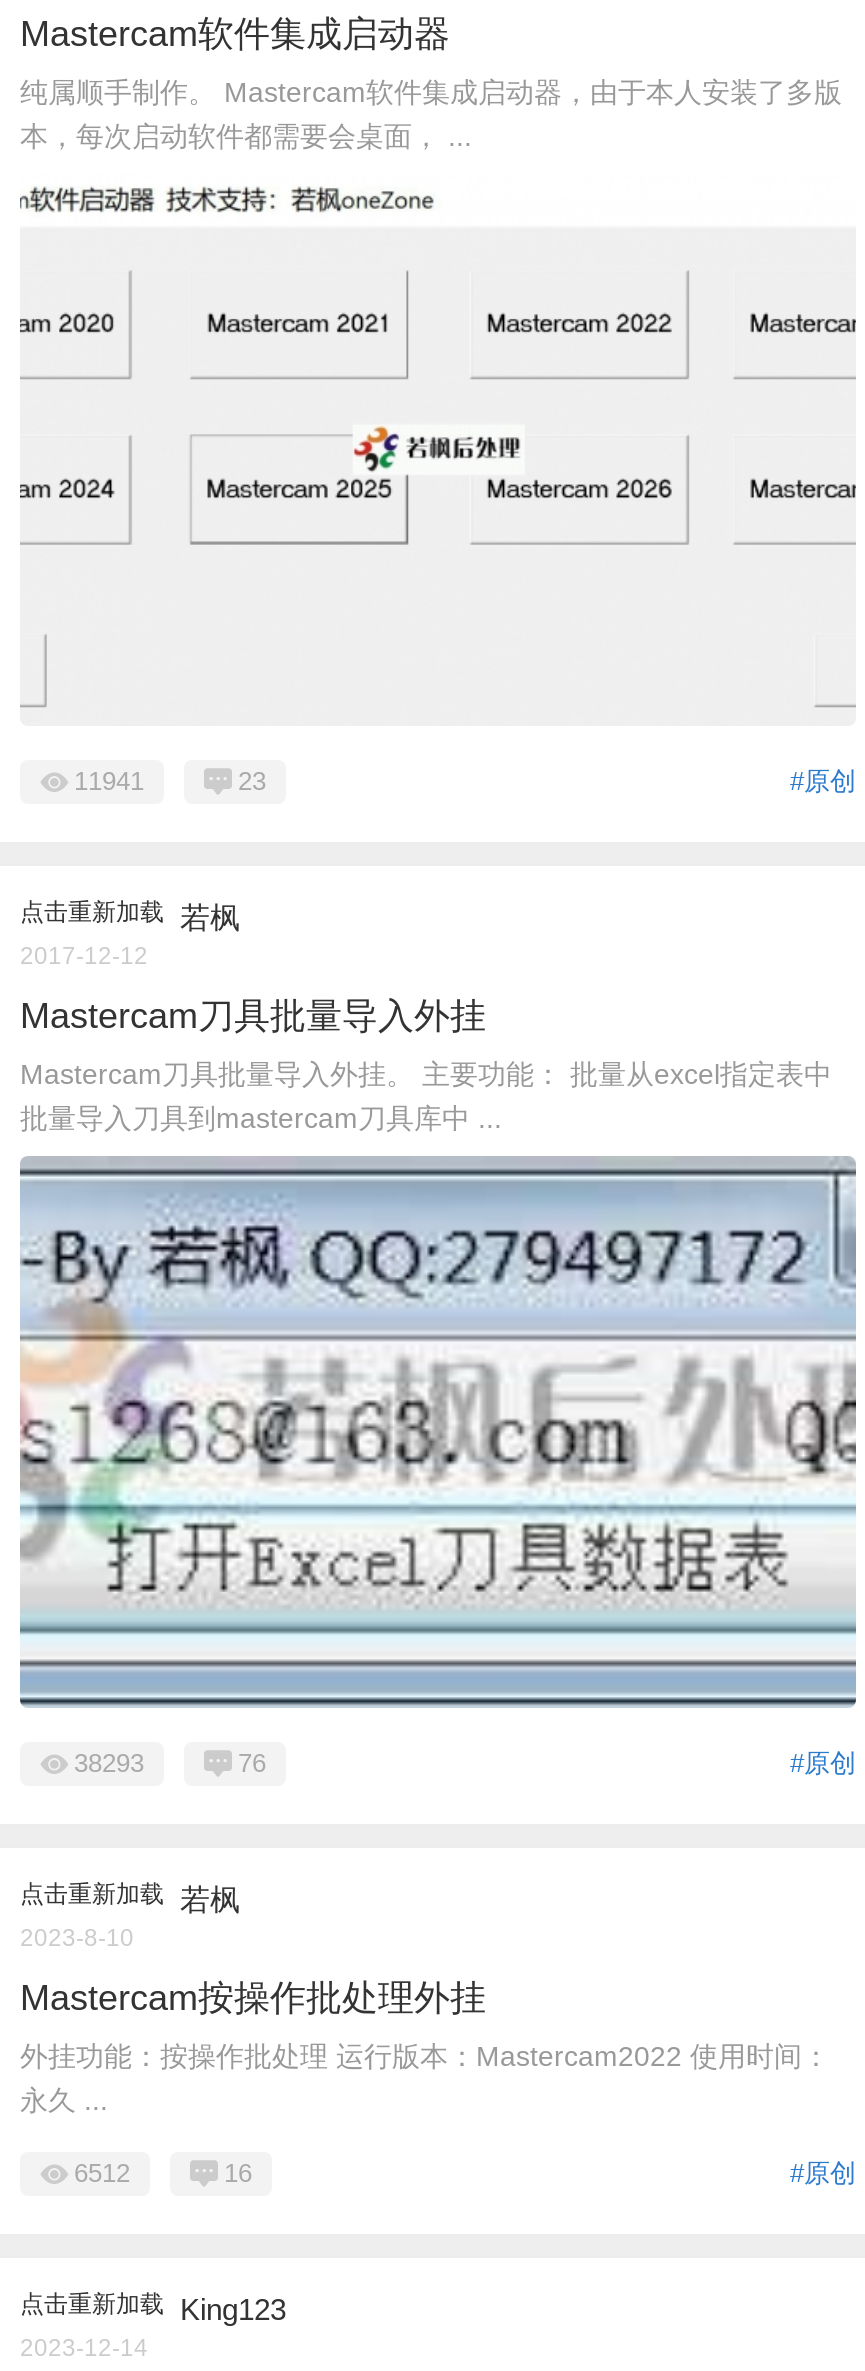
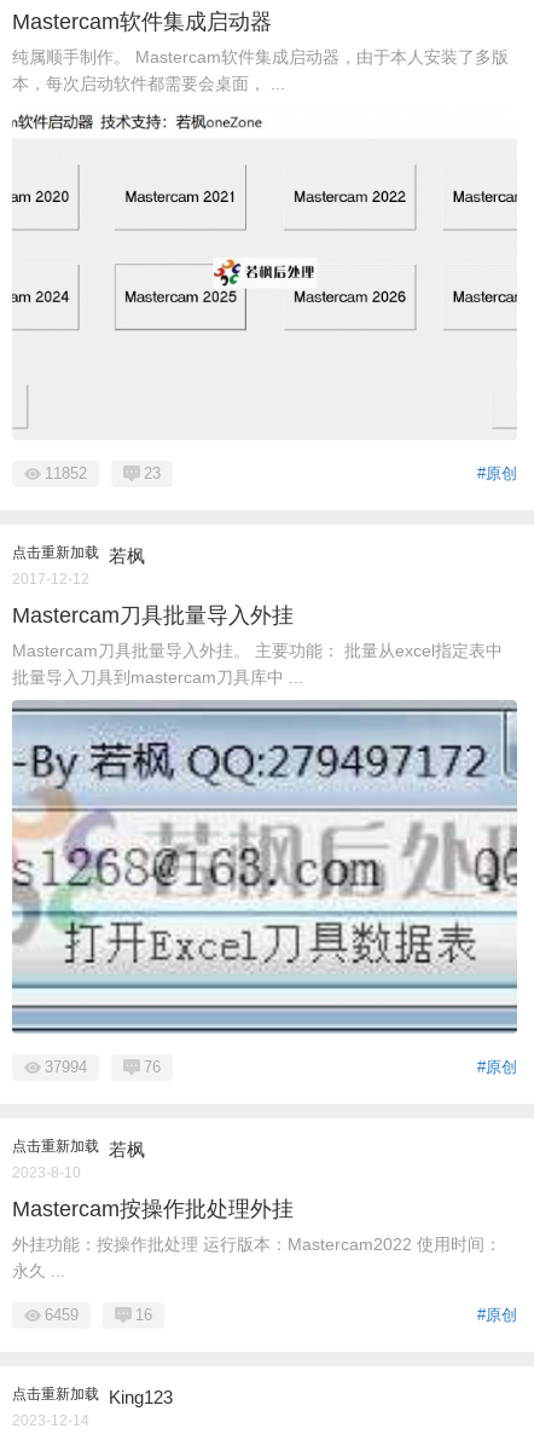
[74,766,144,796] 11941 -> [45,464,87,483] 11852
[74,1748,144,1778] 38293 -> [45,1058,87,1076] 37994
[74,2158,130,2188] 6512 -> [45,1306,79,1324] 6459

